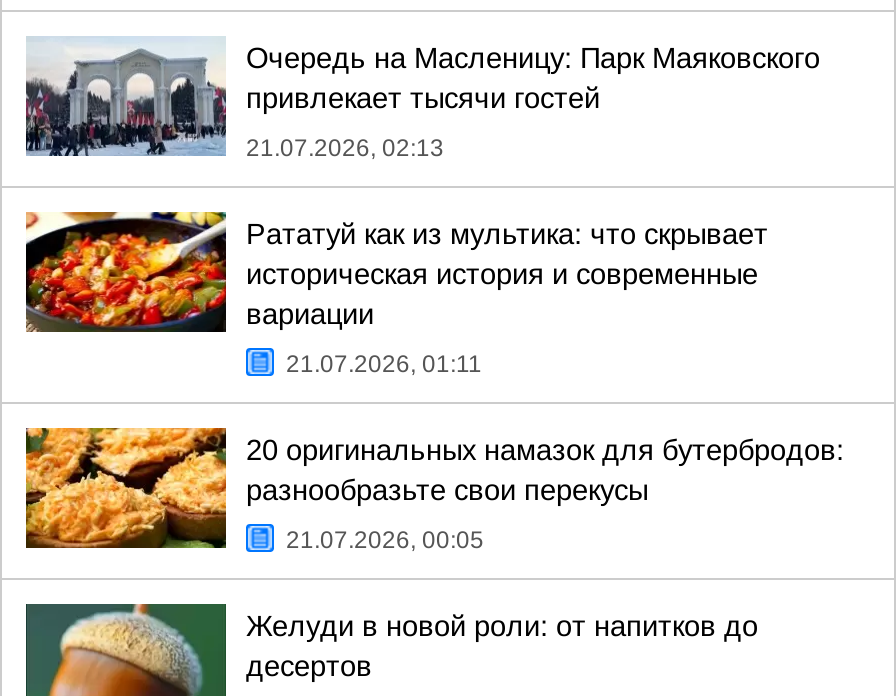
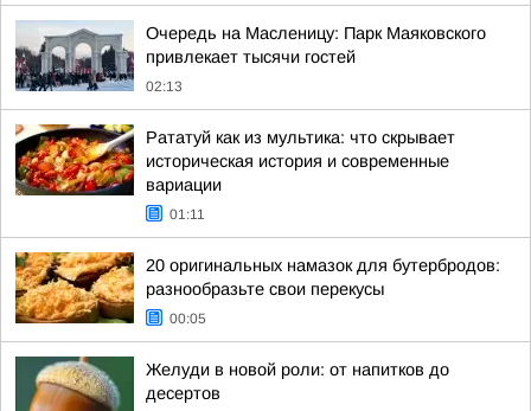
[246,134,444,162] 21.07.2026, 02:13 -> [146,78,183,95] 02:13
[286,350,482,378] 21.07.2026, 01:11 -> [169,206,205,223] 01:11
[286,526,484,554] 21.07.2026, 00:05 -> [169,310,206,327] 00:05

